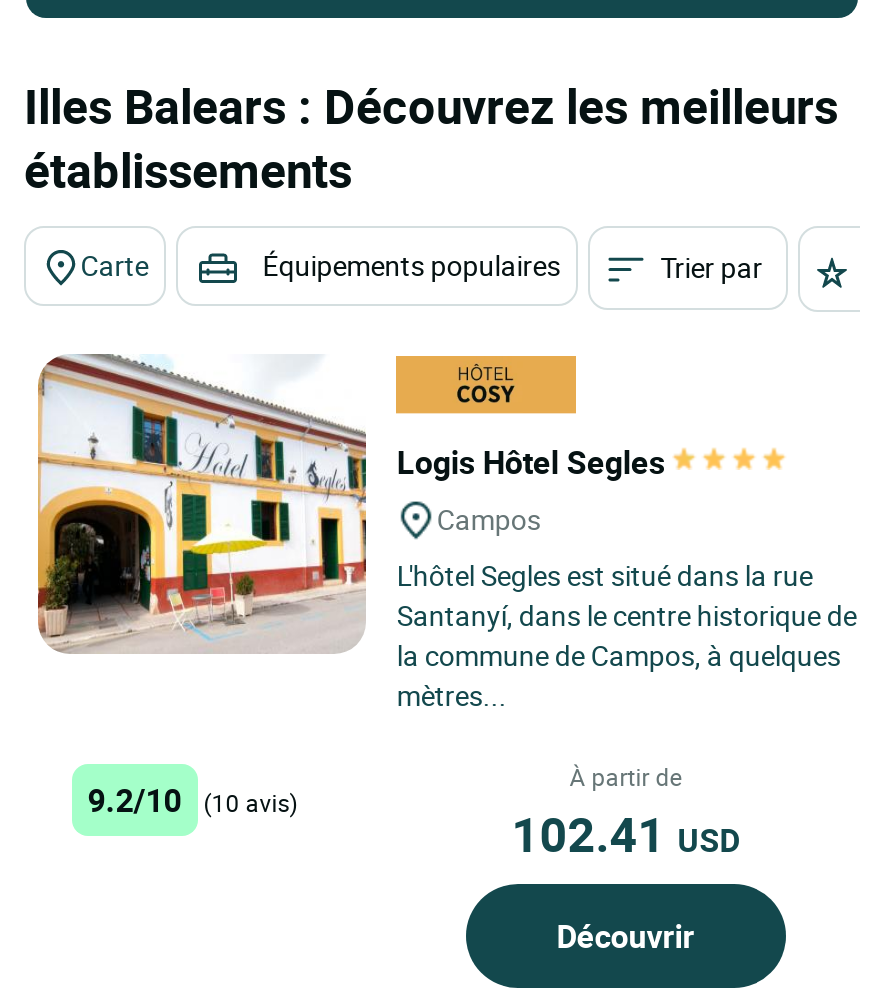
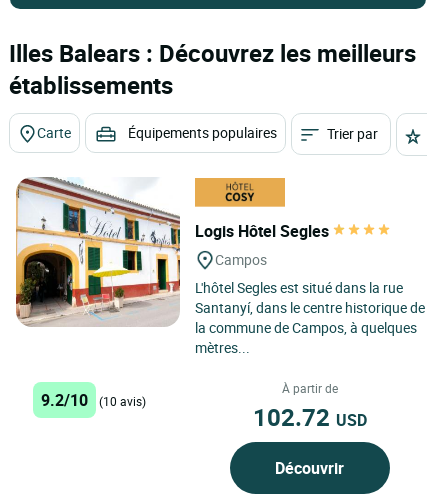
[511,803,739,867] 102.41 USD -> [253,401,367,433] 102.72 USD

